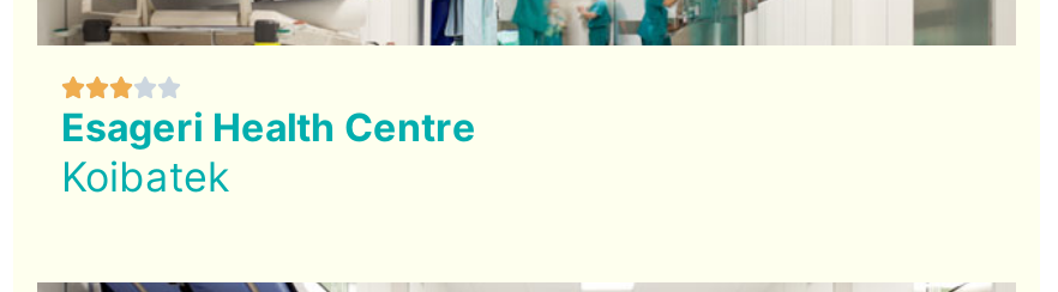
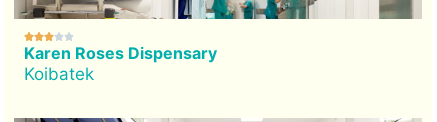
[61,102,476,150] Esageri Health Centre -> [24,43,217,63] Karen Roses Dispensary

